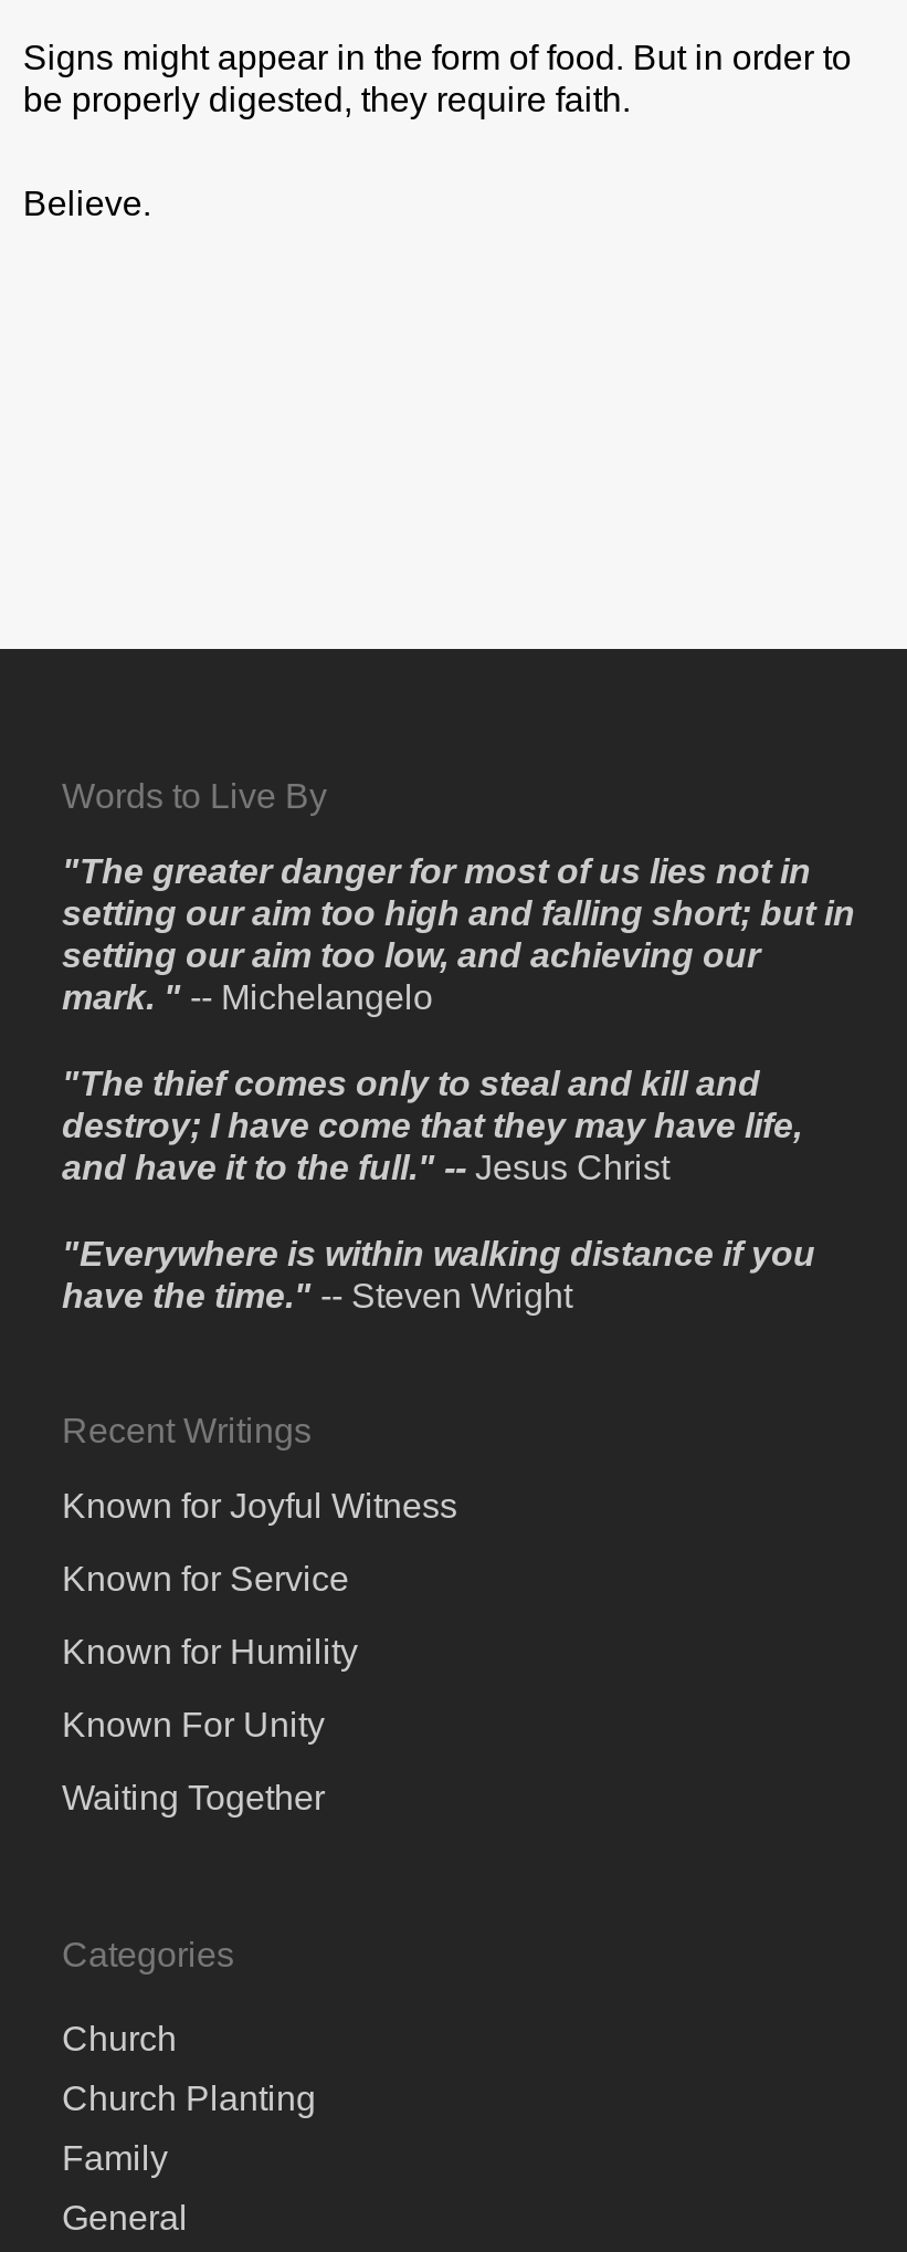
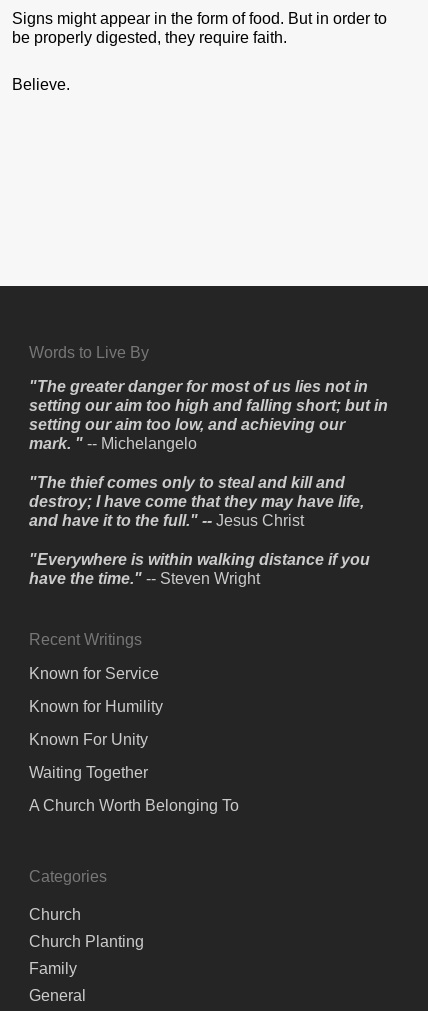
[62,1487,457,1525] Known for Joyful Witness -> none
moved [62,1560,358,1816] -> [29,665,163,781]: Known for Service | Known for Humility | Known For Unity | Waiting Together
none -> [29,797,239,814] A Church Worth Belonging To

